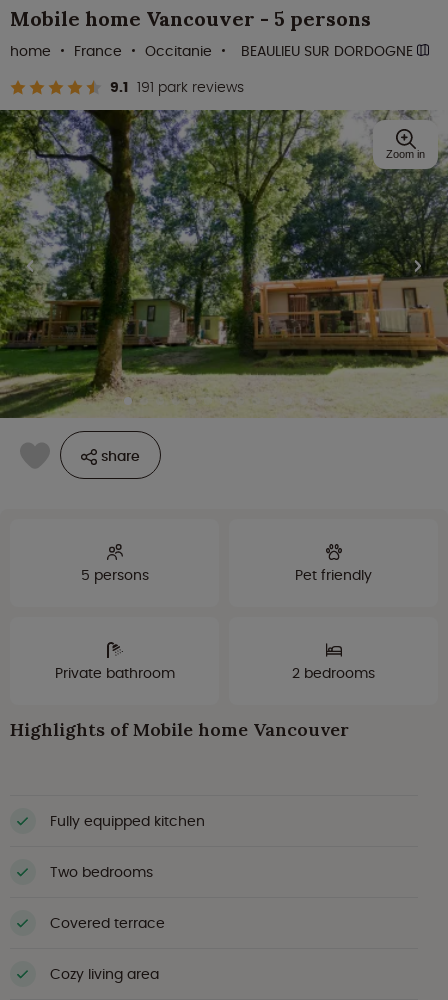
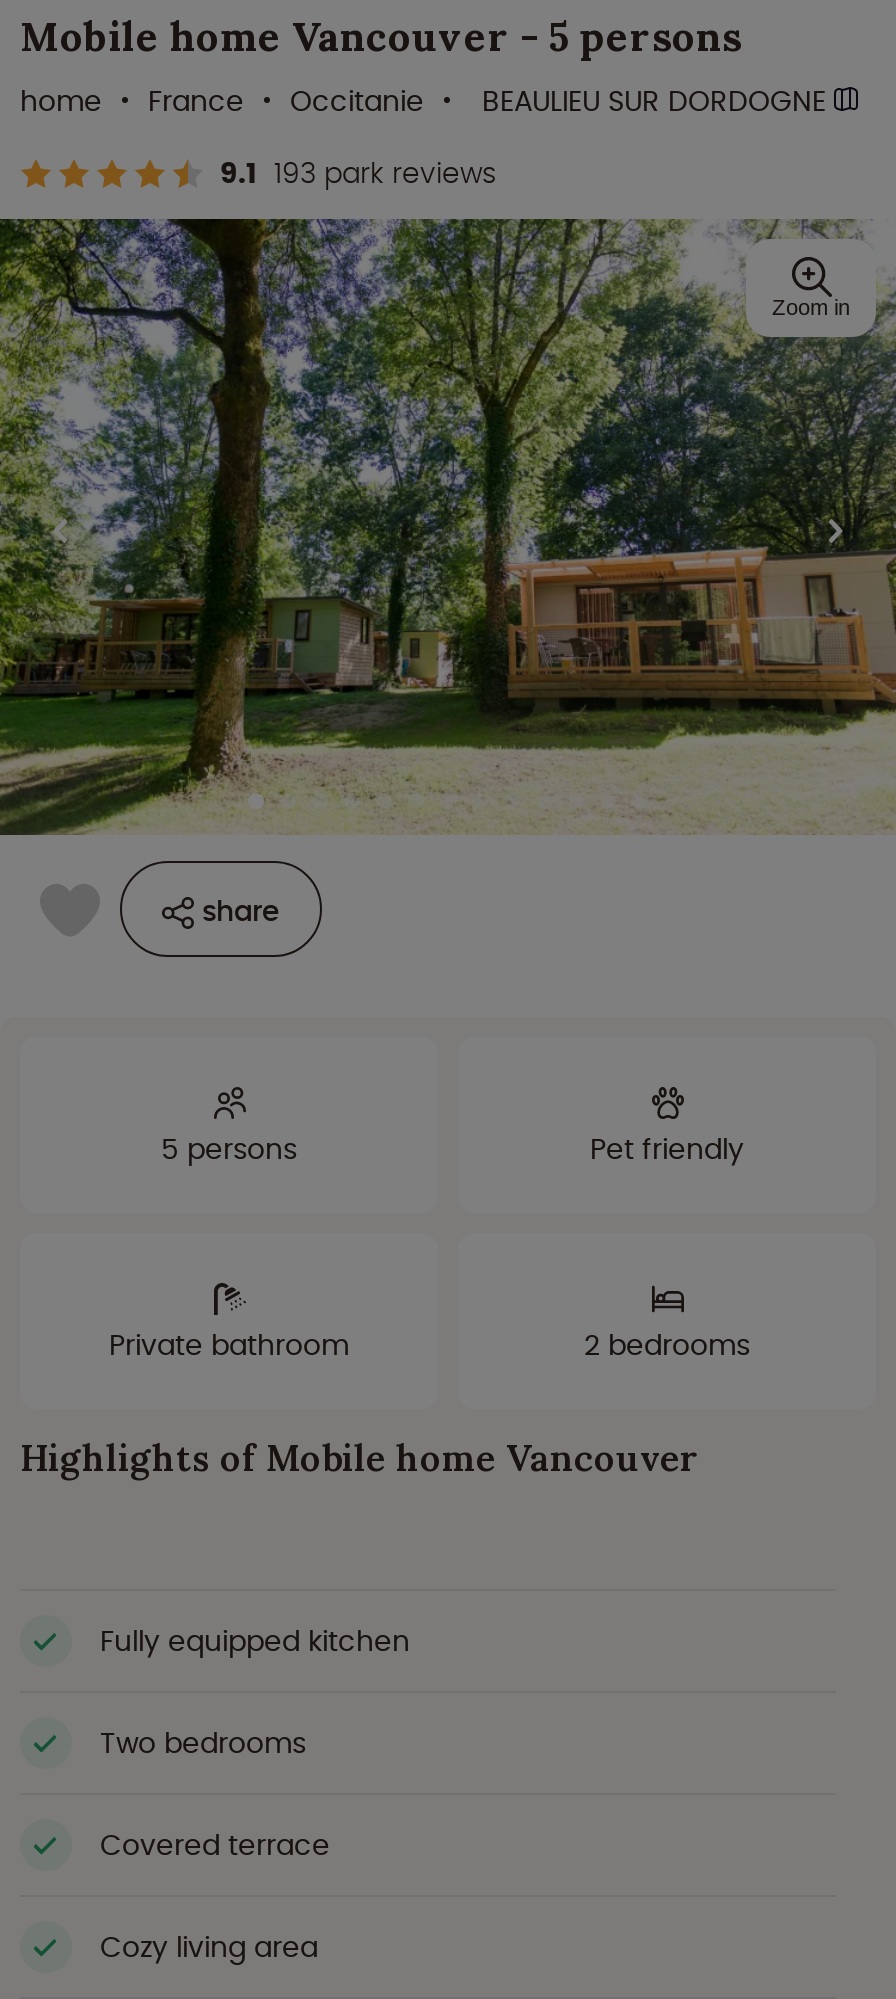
[110,77,244,97] 9.1 191 park reviews -> [220,153,496,193] 9.1 193 park reviews

